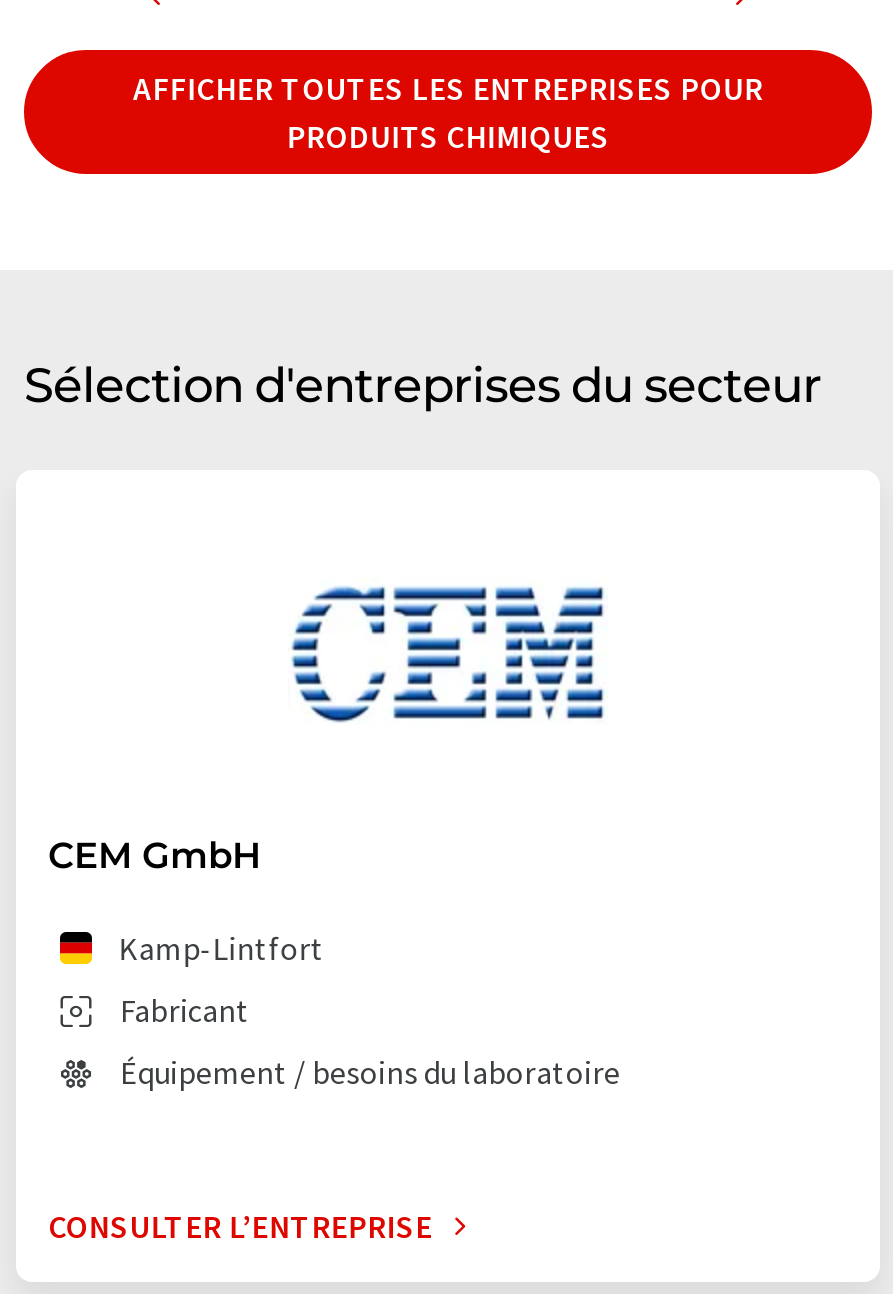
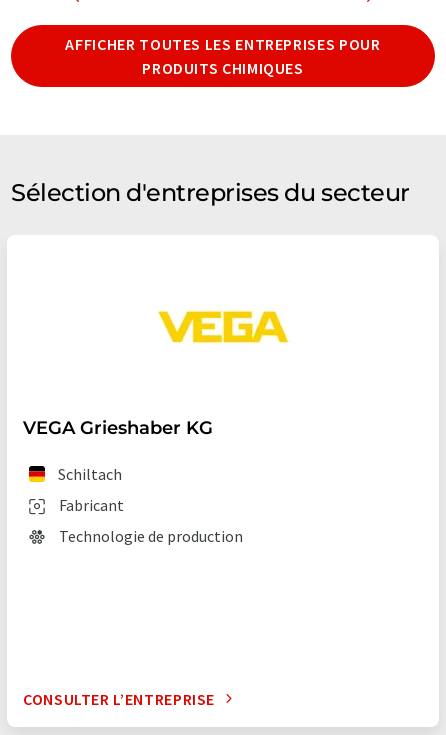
[290,586,606,724] [image] -> [145,294,301,361] [image]
[48,833,262,877] CEM GmbH -> [23,417,213,439] VEGA Grieshaber KG
[118,927,324,967] Kamp-Lintfort -> [58,464,122,484] Schiltach
[120,1051,620,1091] Équipement / besoins du laboratoire -> [59,526,243,546] Technologie de production

